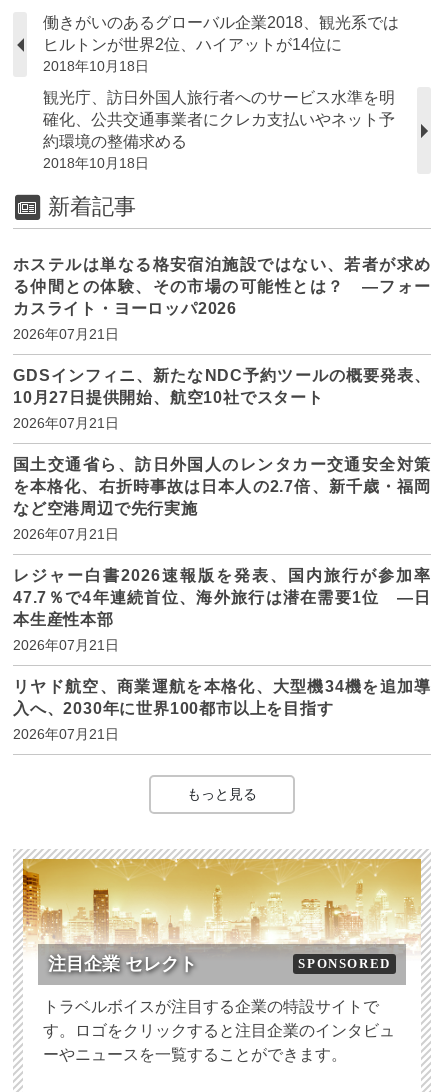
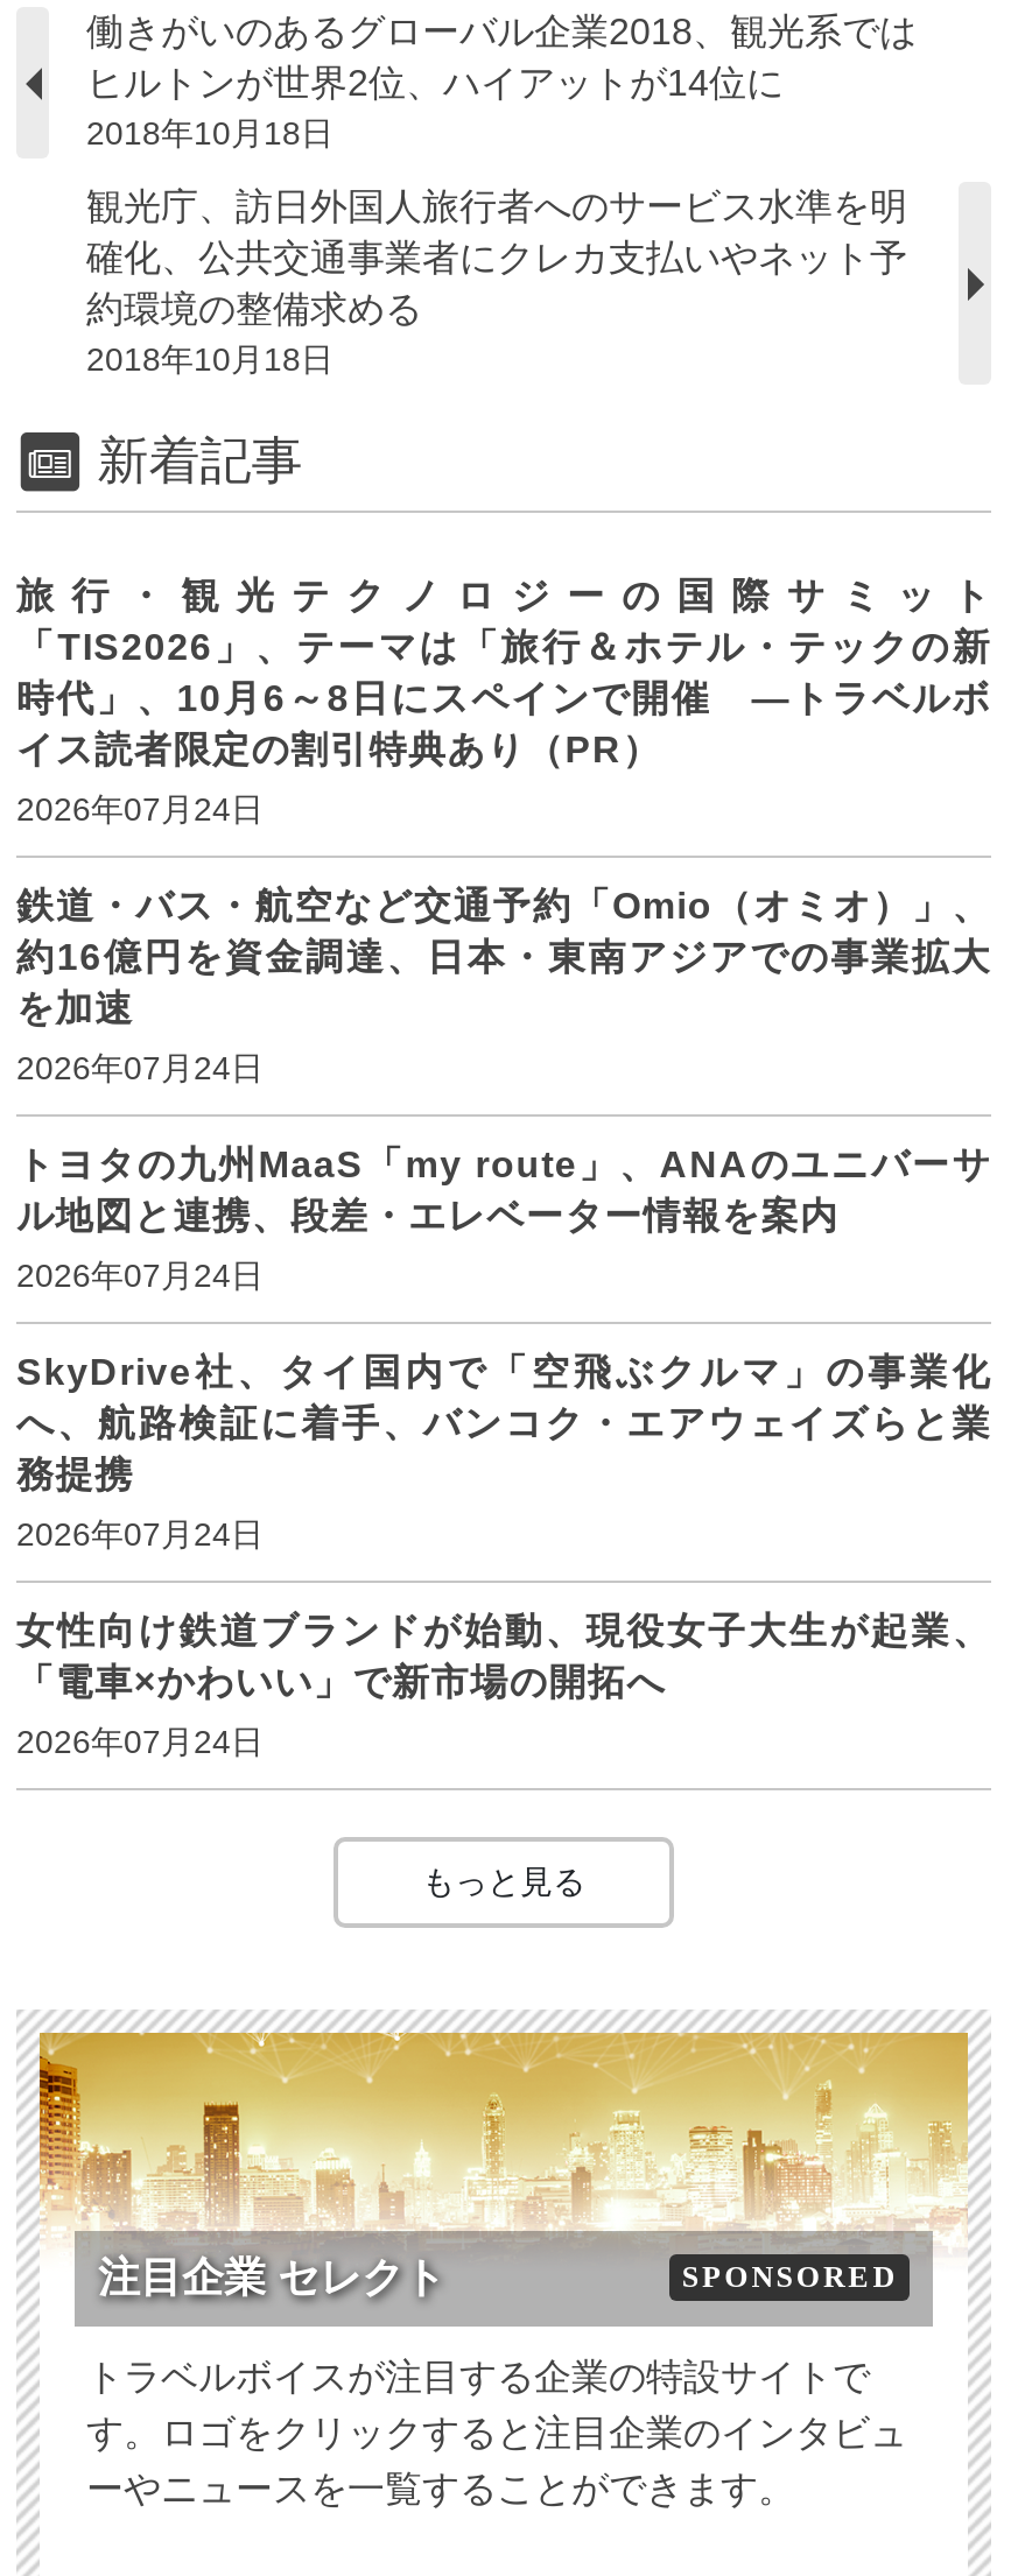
[13,256,431,317] ホステルは単なる格安宿泊施設ではない、若者が求め | る仲間との体験、その市場の可能性とは？ ―フォー | カスライト・ヨーロッパ2026 -> [16,576,991,769] 旅行・観光テクノロジーの国際サミット | 「TIS2026」、テーマは「旅行＆ホテル・テックの新 | 時代」、10月6～8日にスペインで開催 ―トラベルボ | イス読者限定の割引特典あり（PR）
[13,326,119,342] 2026年07月21日 -> [16,790,264,828] 2026年07月24日
[13,367,431,406] GDSインフィニ、新たなNDC予約ツールの概要発表、 | 10月27日提供開始、航空10社でスタート -> [16,886,991,1028] 鉄道・バス・航空など交通予約「Omio（オミオ）」、 | 約16億円を資金調達、日本・東南アジアでの事業拡大 | を加速
[13,415,119,431] 2026年07月21日 -> [16,1049,264,1086] 2026年07月24日
[13,456,431,517] 国土交通省ら、訪日外国人のレンタカー交通安全対策 | を本格化、右折時事故は日本人の2.7倍、新千歳・福岡 | など空港周辺で先行実施 -> [16,1145,991,1236] トヨタの九州MaaS「my route」、ANAのユニバーサ | ル地図と連携、段差・エレベーター情報を案内
[13,526,119,542] 2026年07月21日 -> [16,1257,264,1294] 2026年07月24日
[13,567,431,628] レジャー白書2026速報版を発表、国内旅行が参加率 | 47.7％で4年連続首位、海外旅行は潜在需要1位 ―日 | 本生産性本部 -> [16,1352,991,1494] SkyDrive社、タイ国内で「空飛ぶクルマ」の事業化 | へ、航路検証に着手、バンコク・エアウェイズらと業 | 務提携
[13,637,119,653] 2026年07月21日 -> [16,1515,264,1553] 2026年07月24日
[13,678,431,717] リヤド航空、商業運航を本格化、大型機34機を追加導 | 入へ、2030年に世界100都市以上を目指す -> [16,1611,991,1702] 女性向け鉄道ブランドが始動、現役女子大生が起業、 | 「電車×かわいい」で新市場の開拓へ
[13,726,119,742] 2026年07月21日 -> [16,1723,264,1760] 2026年07月24日

